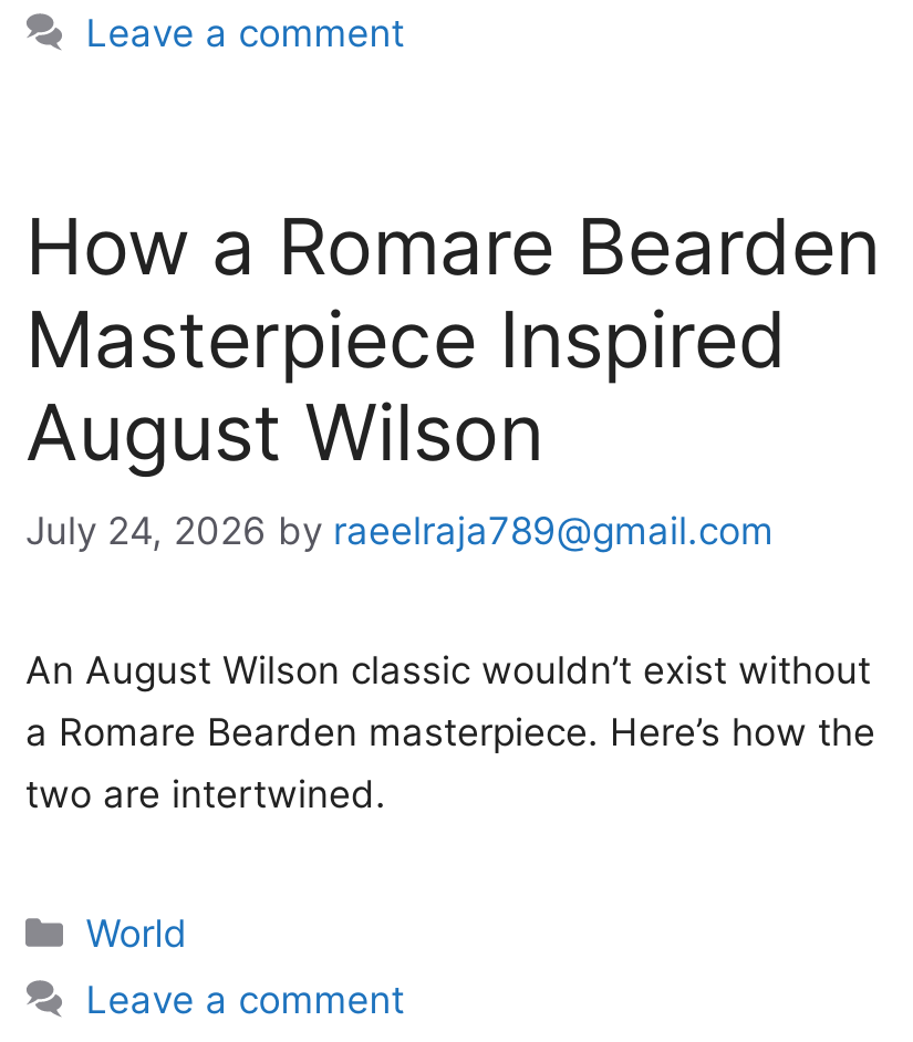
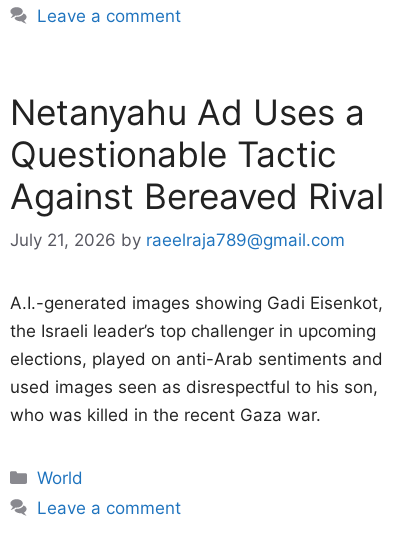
[25,199,880,552] How a Romare Bearden | Masterpiece Inspired | August Wilson | July 24, 2026 by raeelraja789@gmail.com -> [10,90,384,250] Netanyahu Ad Uses a | Questionable Tactic | Against Bereaved Rival | July 21, 2026 by raeelraja789@gmail.com
[25,647,875,815] An August Wilson classic wouldn’t exist without | a Romare Bearden masterpiece. Here’s how the | two are intertwined. -> [10,293,383,425] A.I.-generated images showing Gadi Eisenkot, | the Israeli leader’s top challenger in upcoming | elections, played on anti-Arab sentiments and | used images seen as disrespectful to his son, | who was killed in the recent Gaza war.

